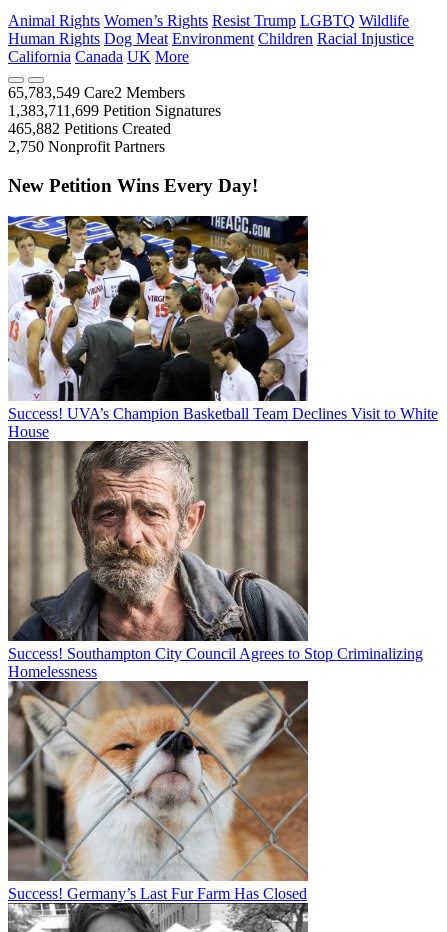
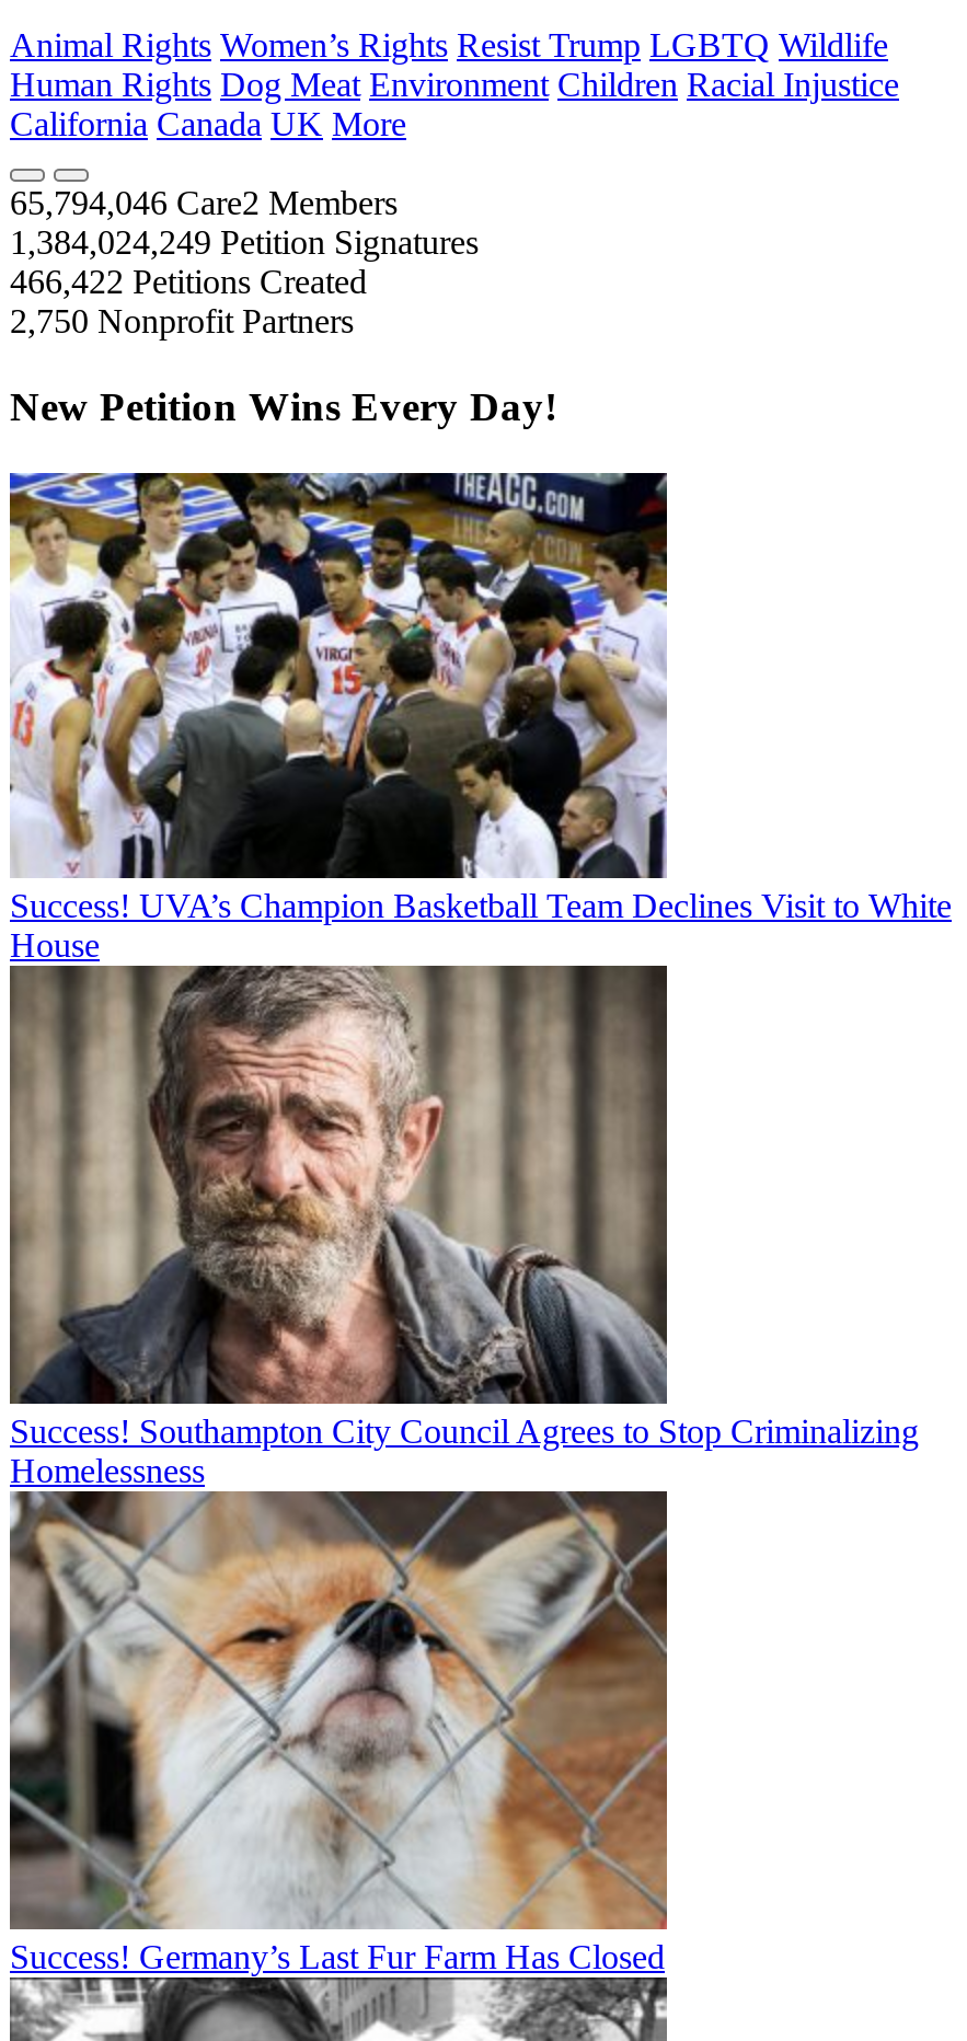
[8,84,185,101] 65,783,549 Care2 Members -> [10,185,398,222] 65,794,046 Care2 Members
[8,102,221,119] 1,383,711,699 Petition Signatures -> [10,224,479,261] 1,384,024,249 Petition Signatures
[8,120,171,137] 465,882 Petitions Created -> [10,264,367,301] 466,422 Petitions Created

